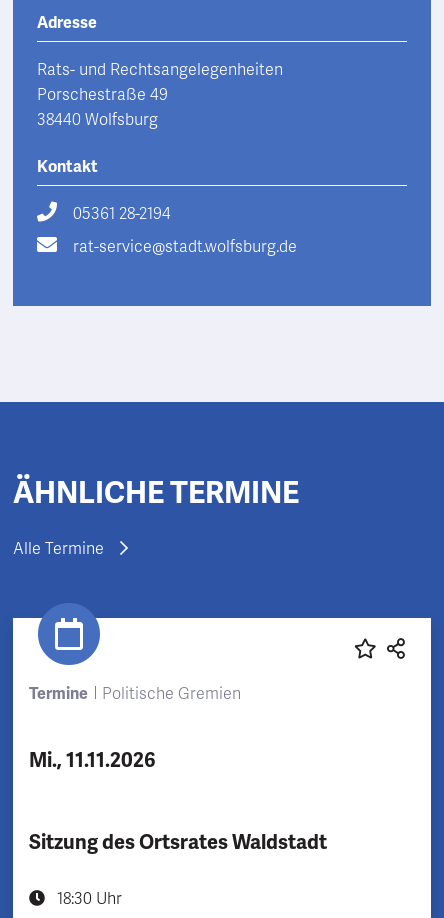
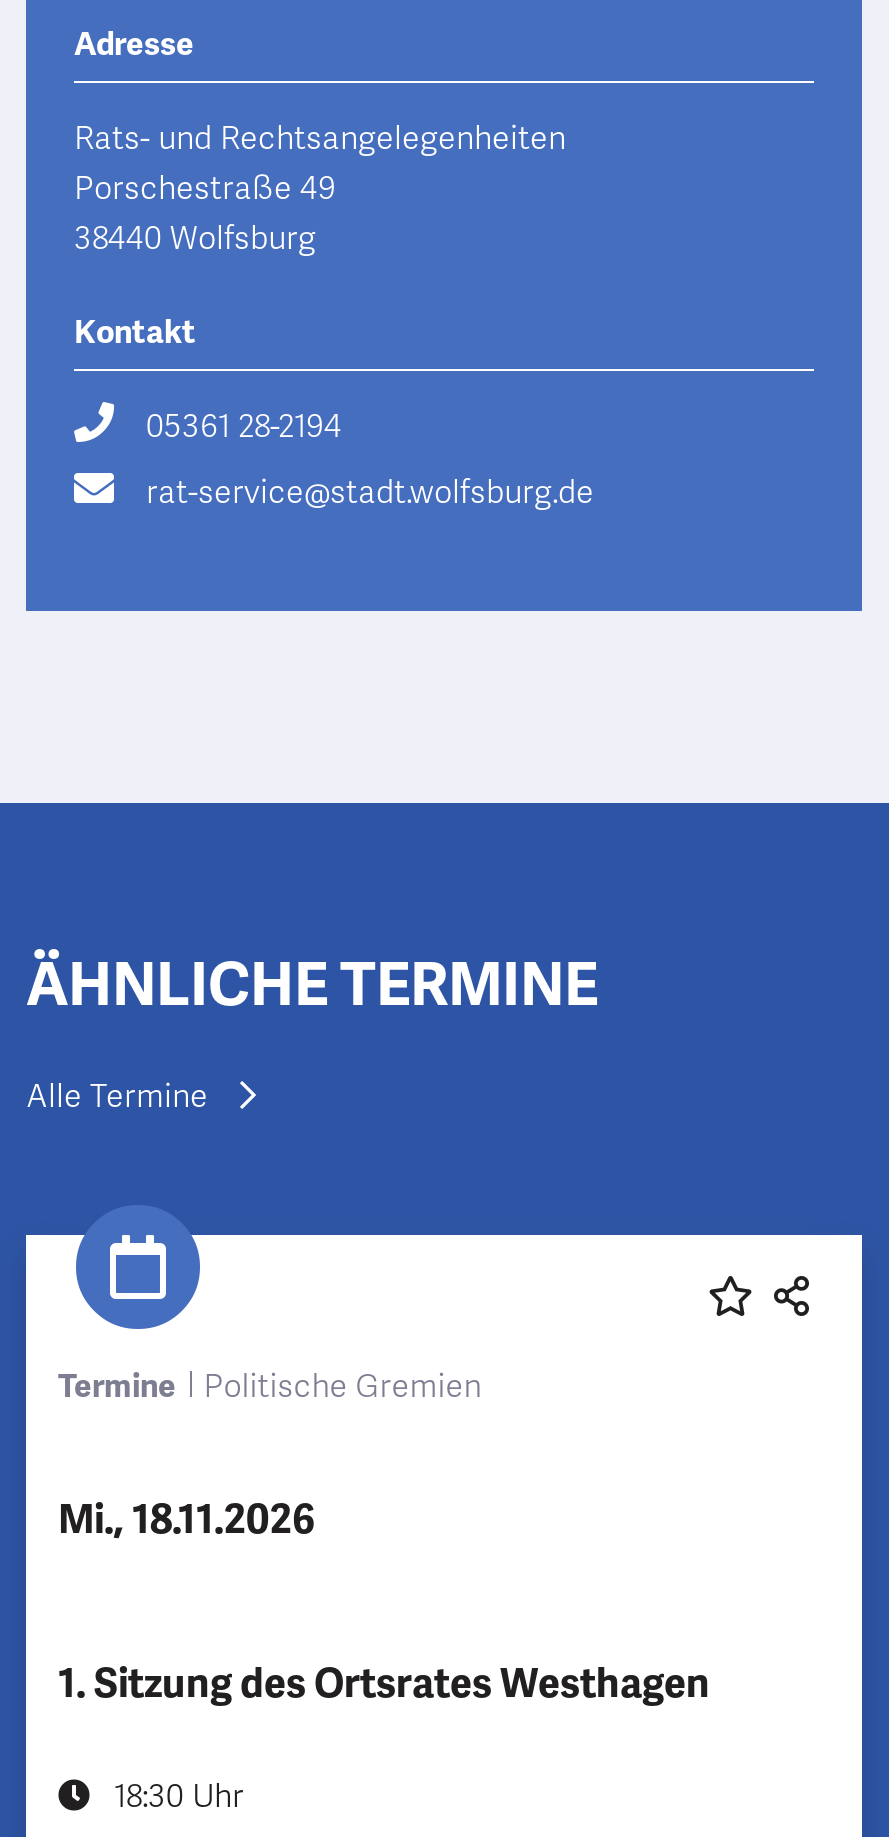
[29,748,156,773] Mi., 11.11.2026 -> [58,1494,316,1544] Mi., 18.11.2026
[29,830,327,855] Sitzung des Ortsrates Waldstadt -> [58,1658,710,1708] 1. Sitzung des Ortsrates Westhagen

